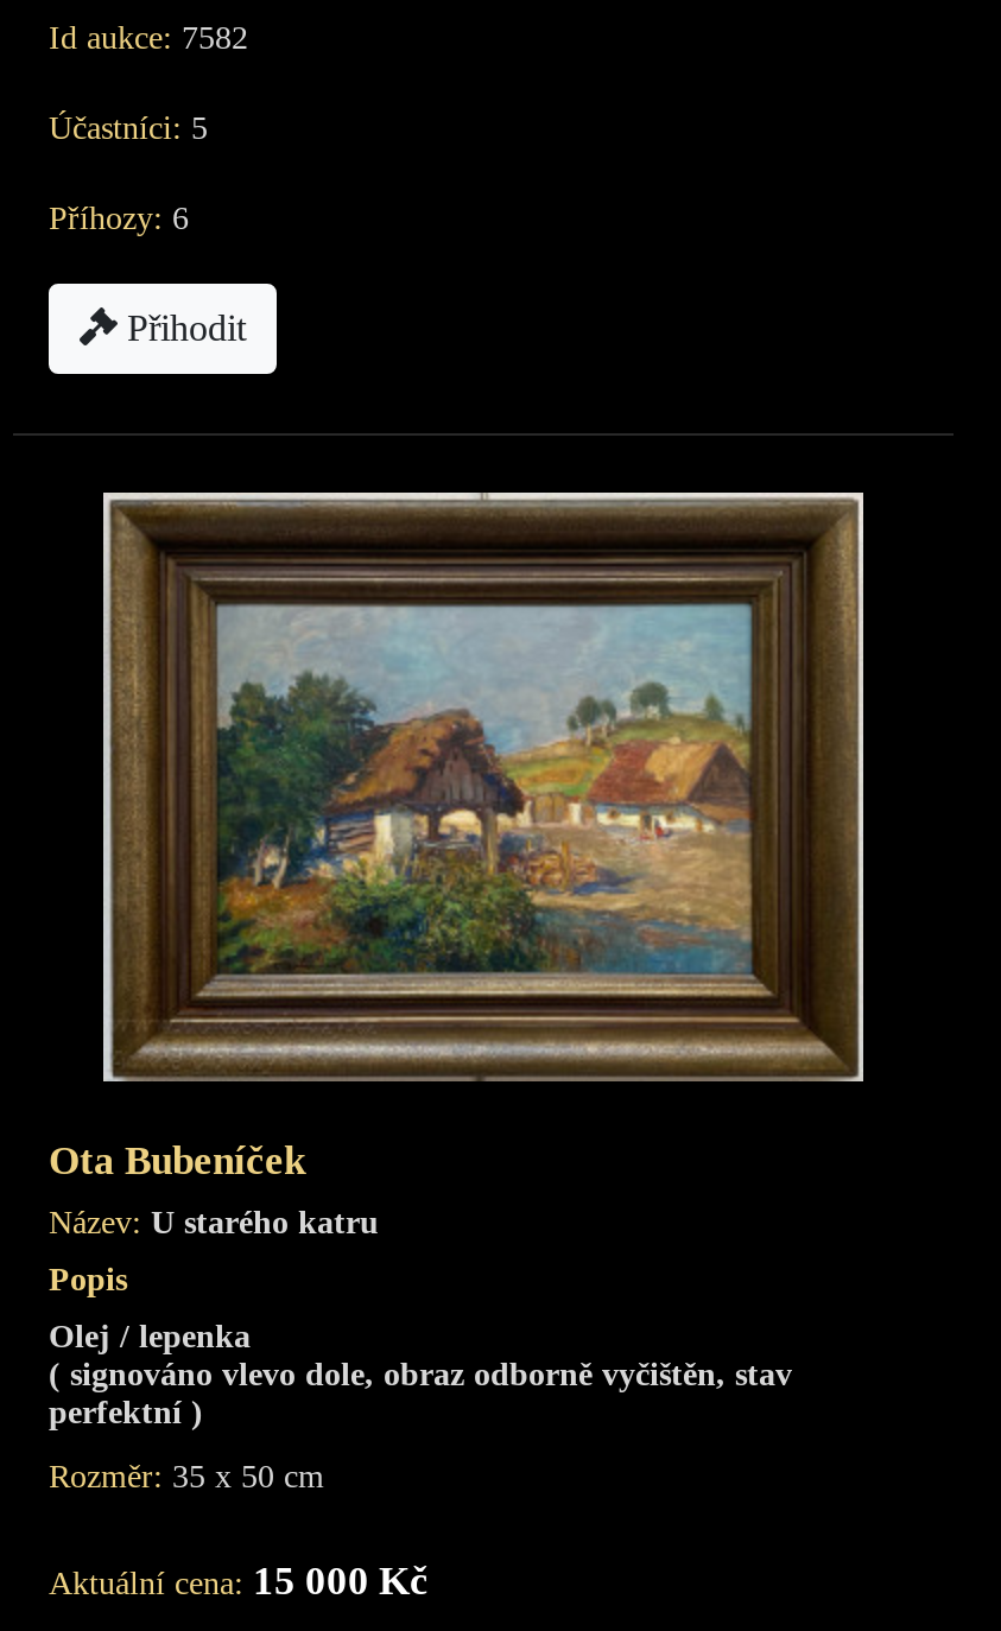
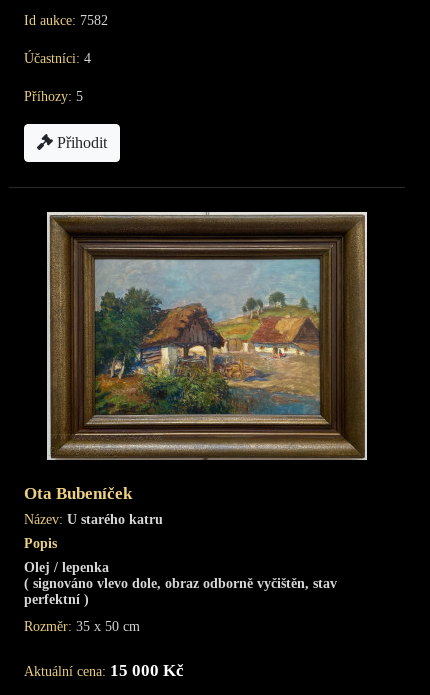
[49,110,208,146] Účastníci: 5 -> [24,51,91,66] Účastníci: 4
[49,201,189,236] Příhozy: 6 -> [24,89,83,104] Příhozy: 5

